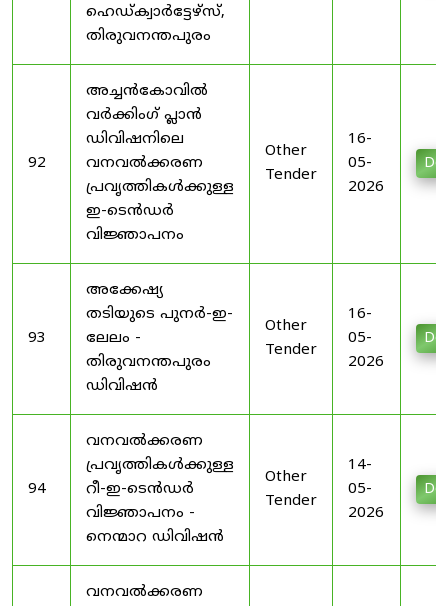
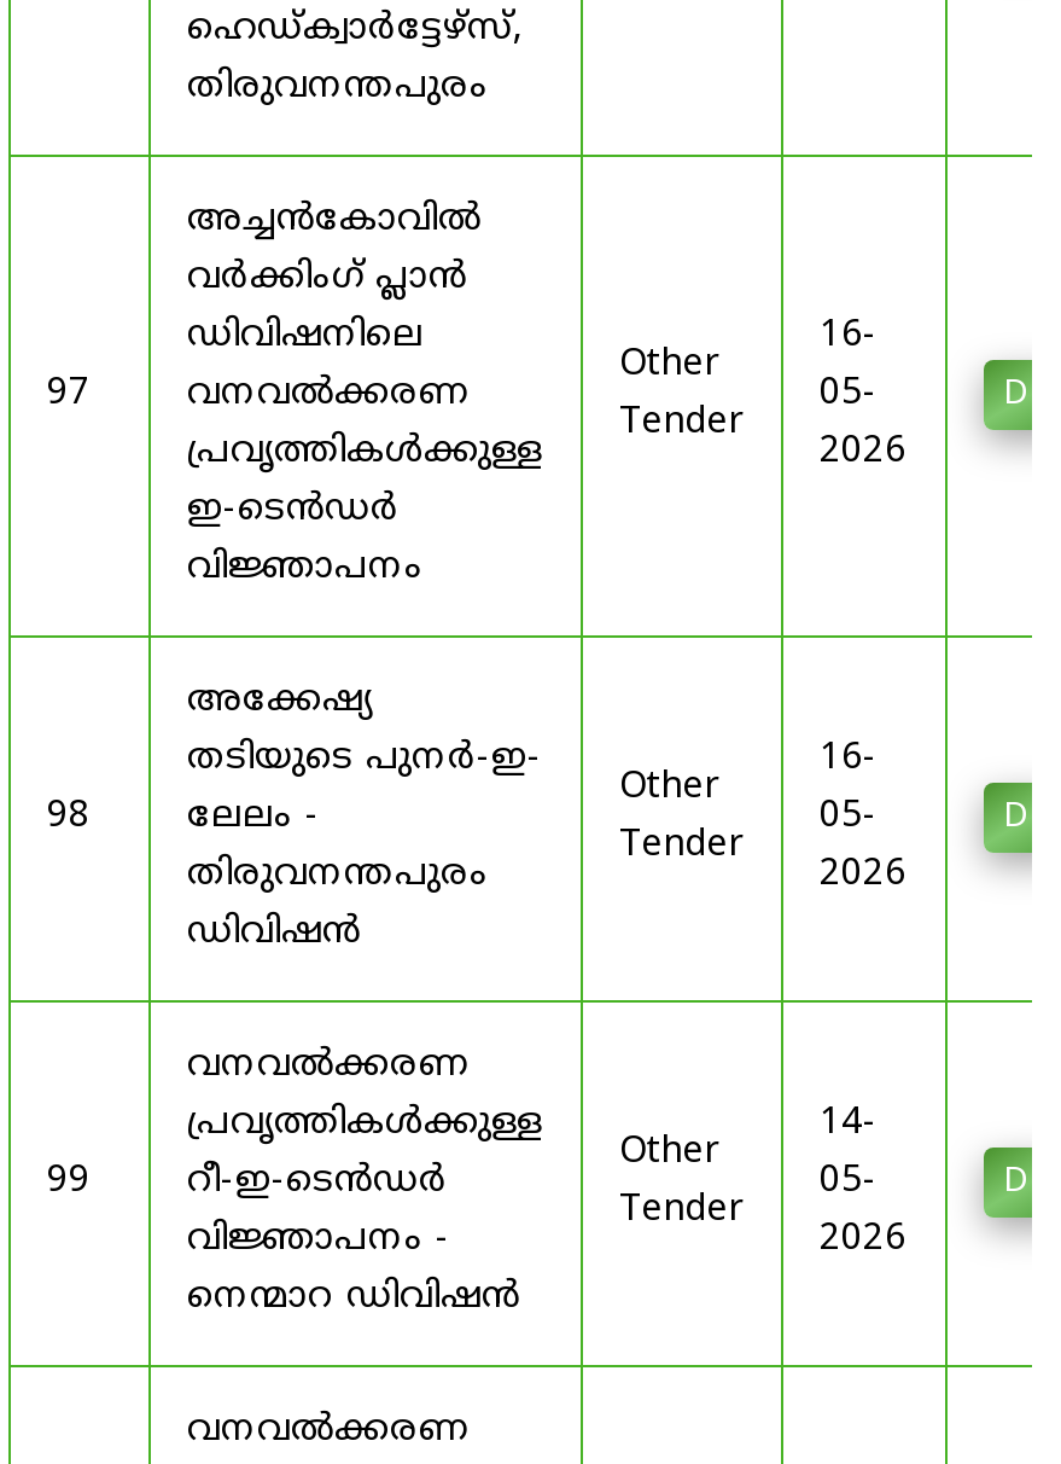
[28,154,46,173] 92 -> [47,372,91,418] 97
[28,329,46,348] 93 -> [47,795,91,841] 98
[28,480,46,499] 94 -> [47,1160,91,1206] 99

